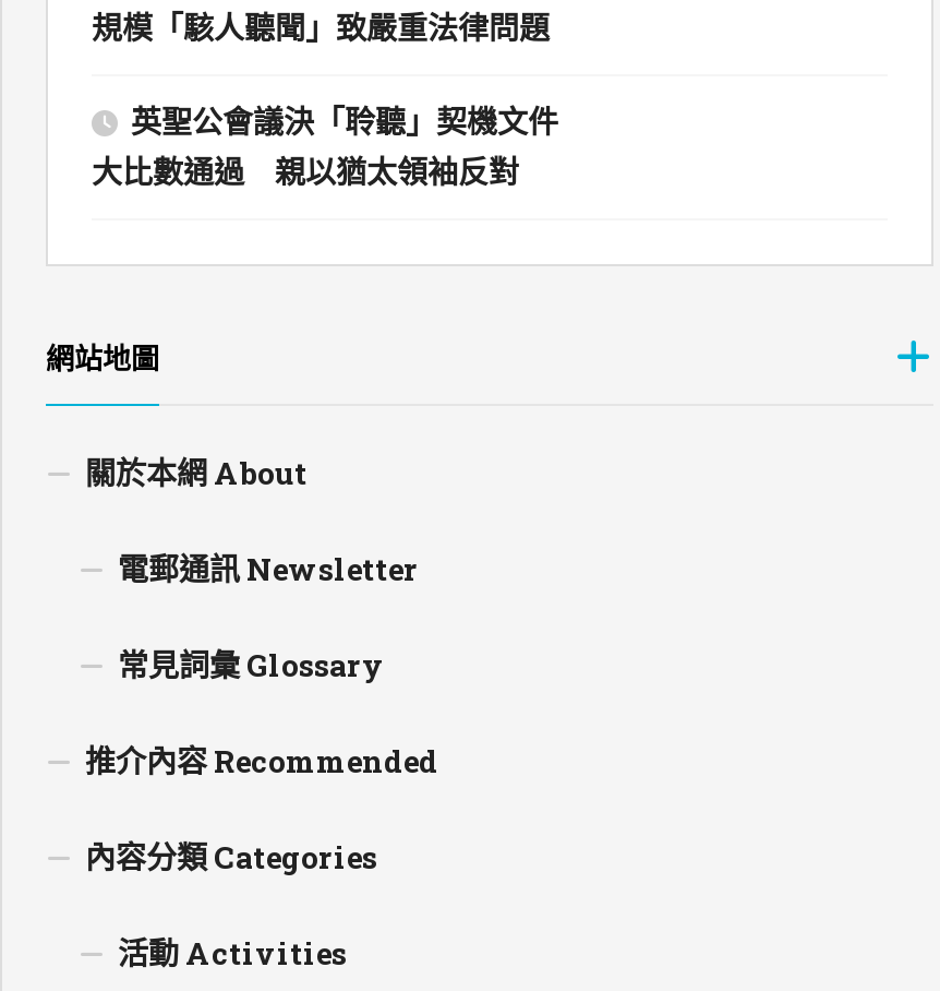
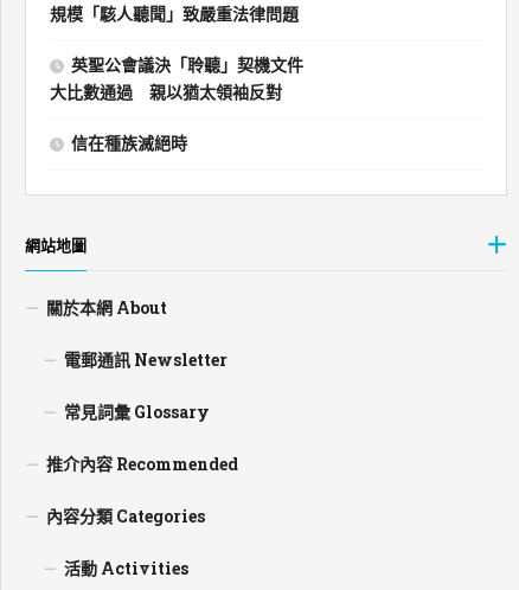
none -> [71,132,187,155] 信在種族滅絕時

